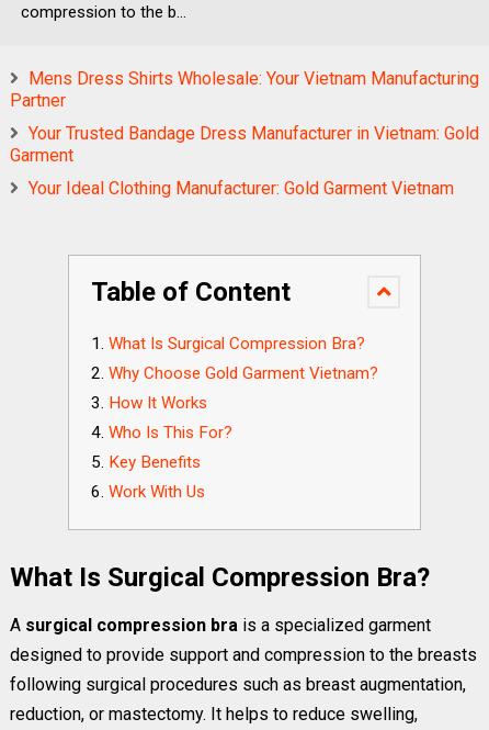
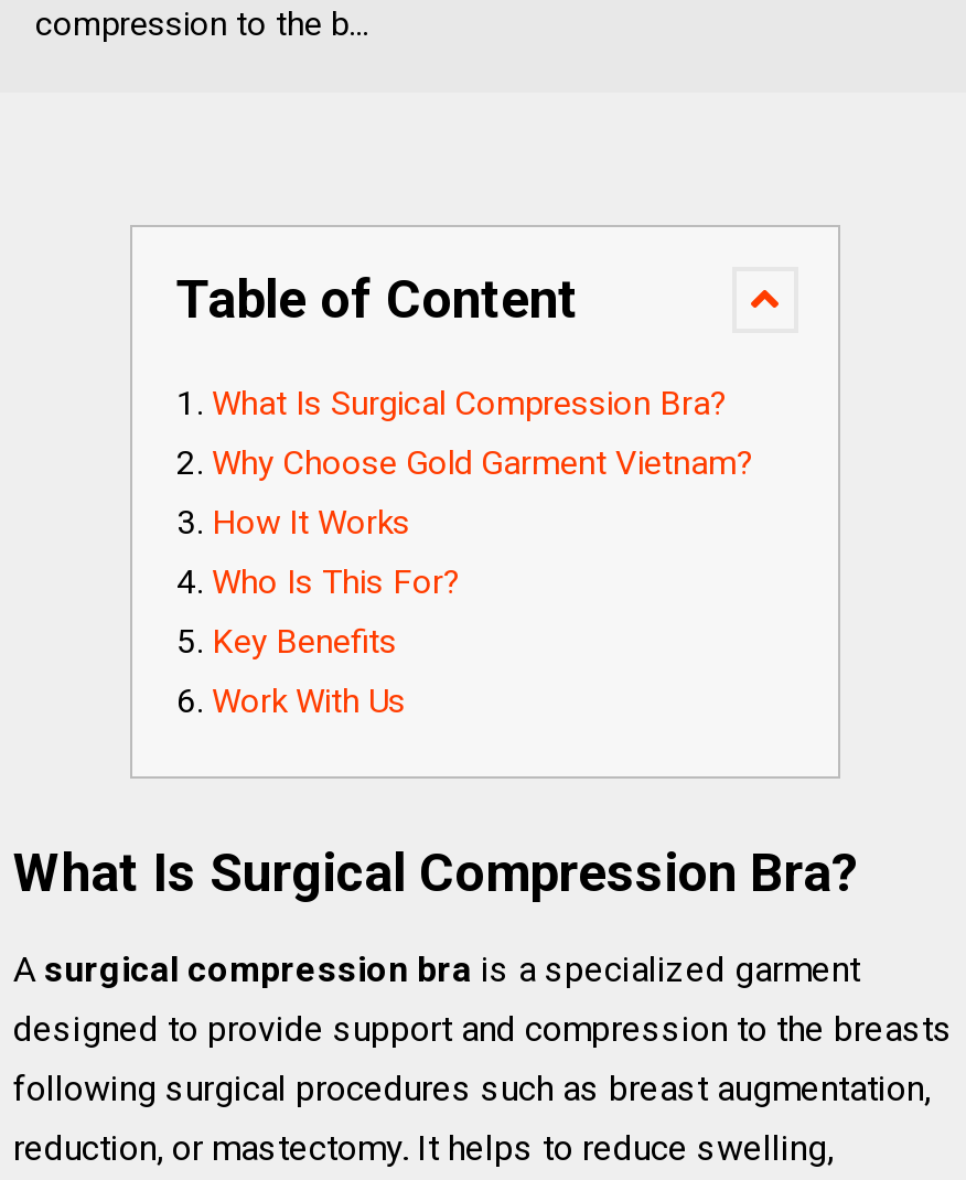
[10,68,479,199] Mens Dress Shirts Wholesale: Your Vietnam Manufacturing | Partner | Your Trusted Bandage Dress Manufacturer in Vietnam: Gold | Garment | Your Ideal Clothing Manufacturer: Gold Garment Vietnam -> none

